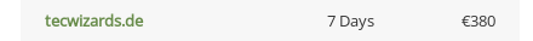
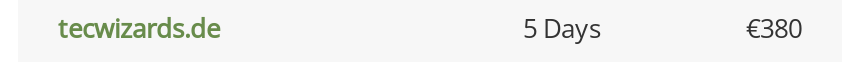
[326,9,374,31] 7 Days -> [523,9,601,45] 5 Days

